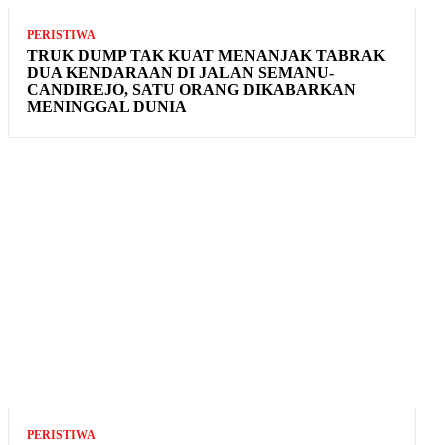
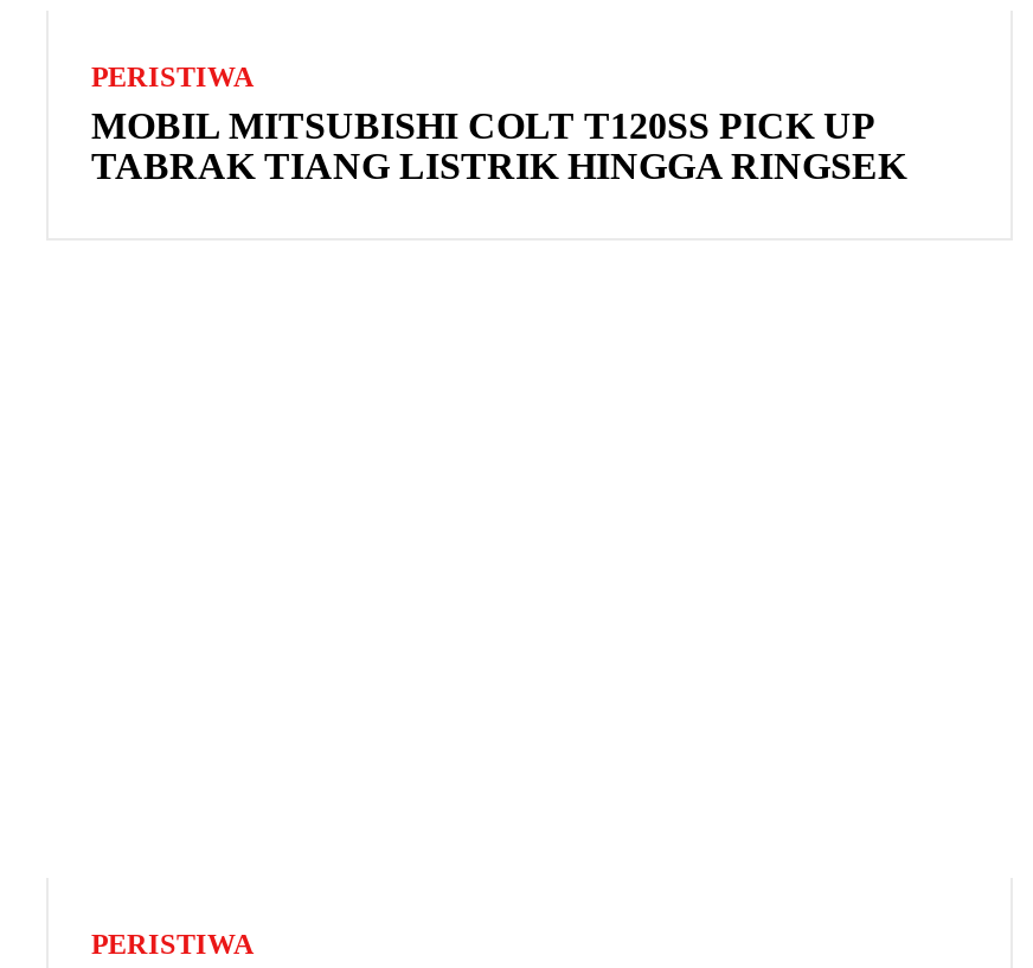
[27,47,385,115] TRUK DUMP TAK KUAT MENANJAK TABRAK | DUA KENDARAAN DI JALAN SEMANU- | CANDIREJO, SATU ORANG DIKABARKAN | MENINGGAL DUNIA -> [91,106,906,186] MOBIL MITSUBISHI COLT T120SS PICK UP | TABRAK TIANG LISTRIK HINGGA RINGSEK

